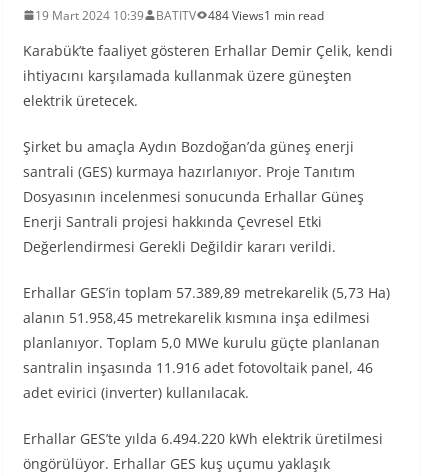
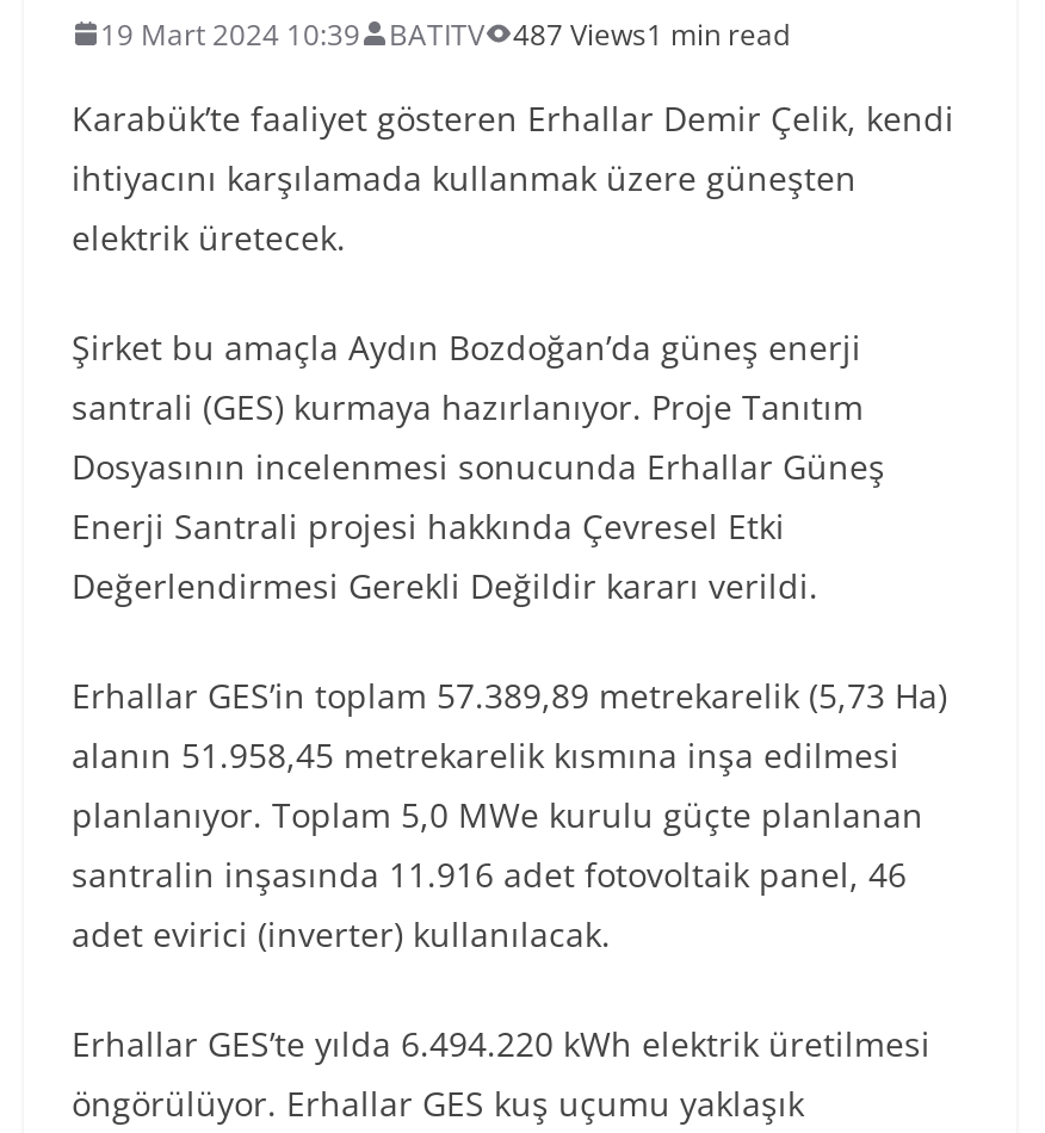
[208,6,324,23] 484 Views1 min read -> [513,13,790,54] 487 Views1 min read

